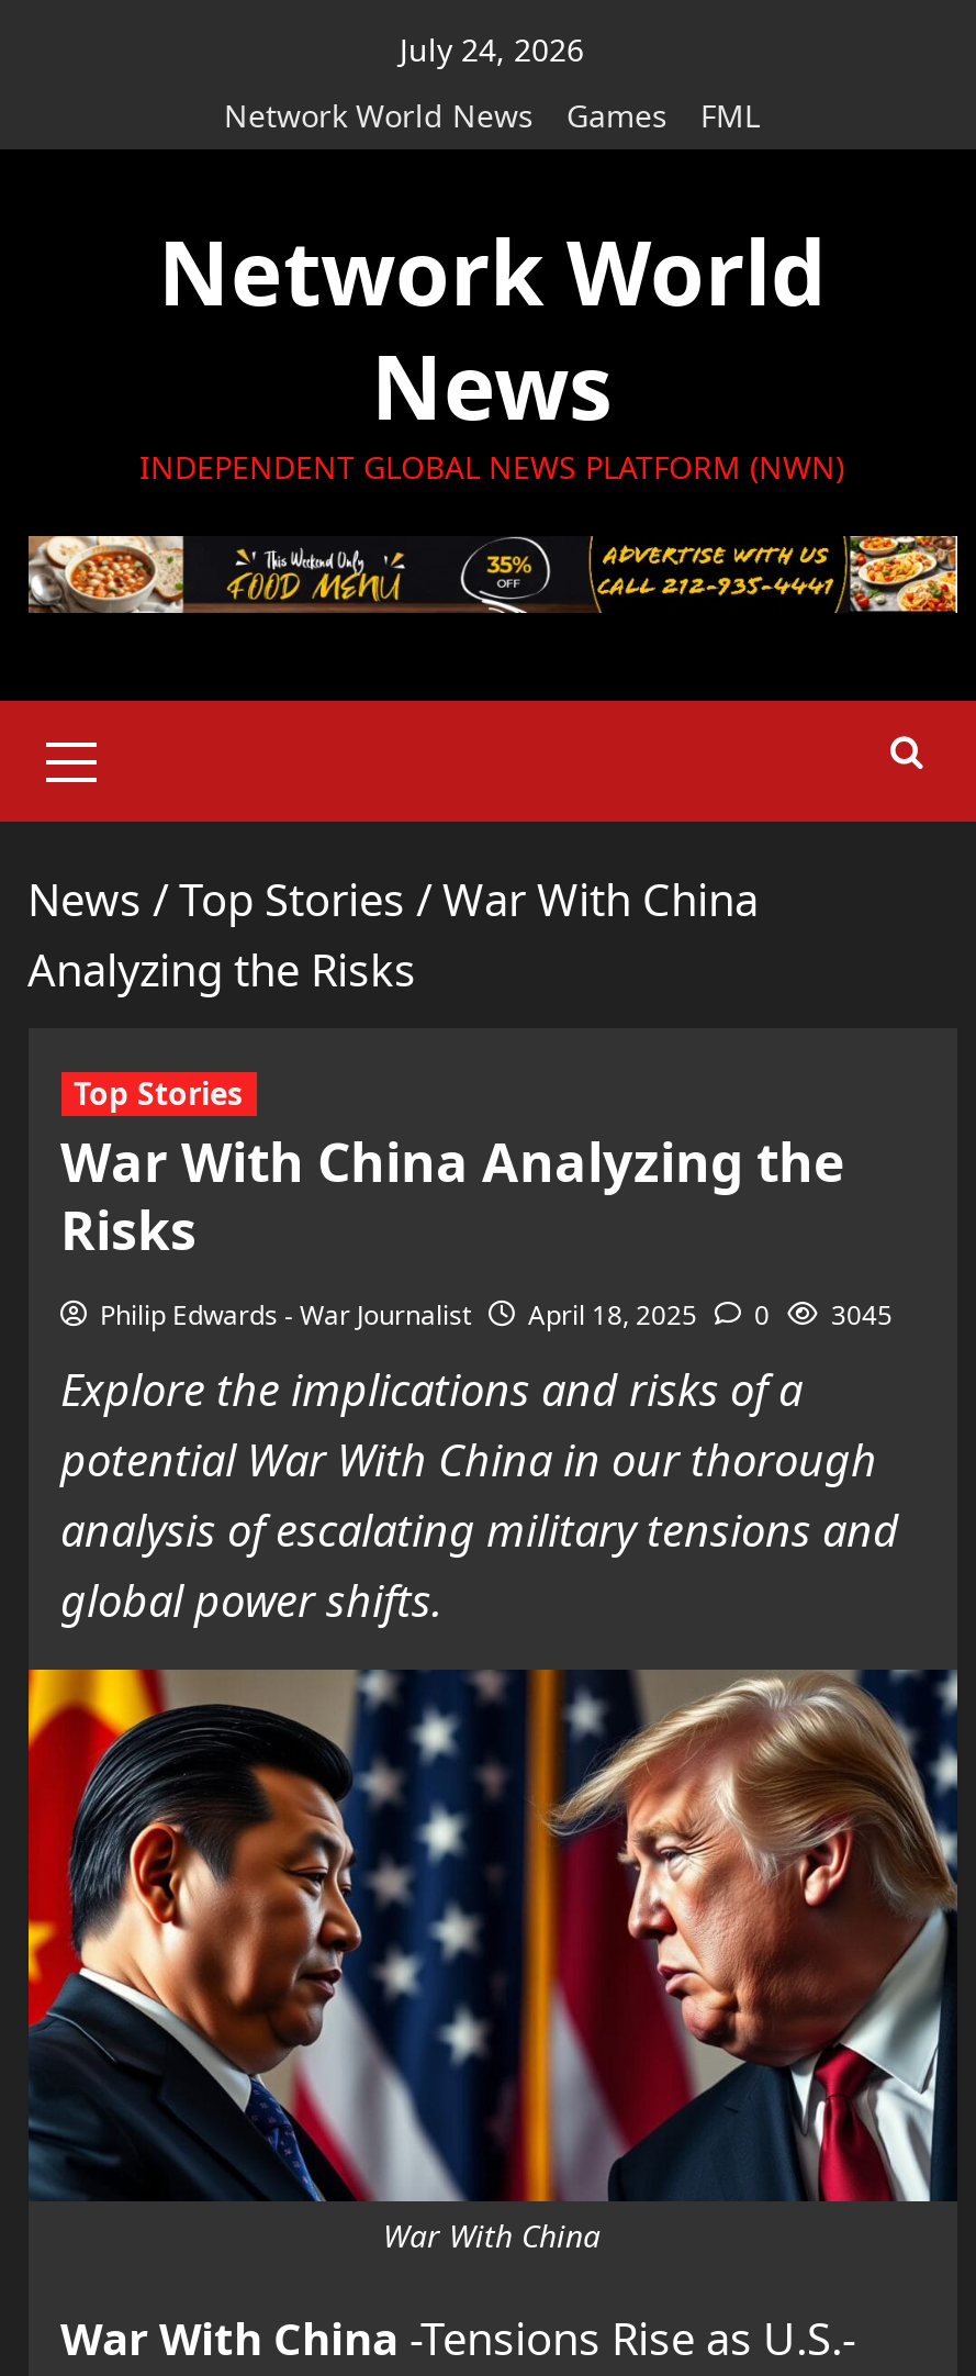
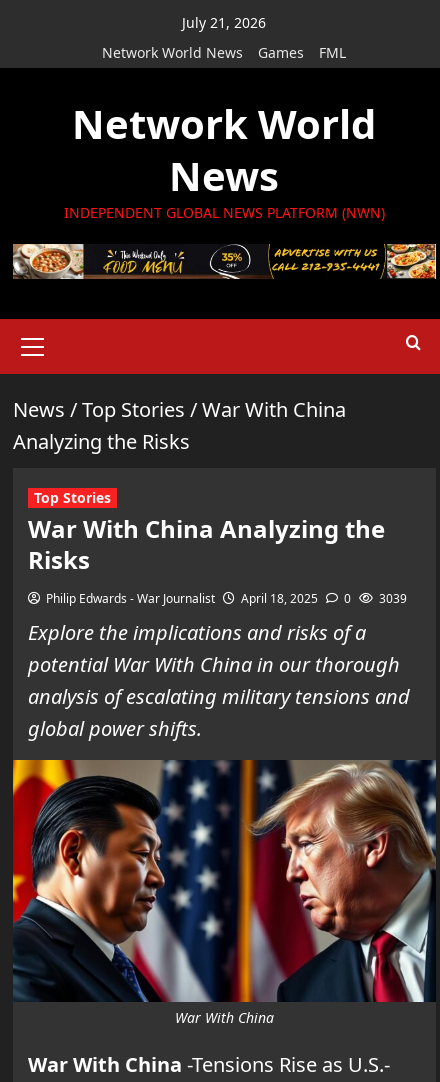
[400,29,584,70] July 24, 2026 -> [182,13,266,32] July 21, 2026
[100,1296,893,1334] Philip Edwards - War Journalist April 18, 2025 0 3045 -> [45,590,406,607] Philip Edwards - War Journalist April 18, 2025 0 3039

